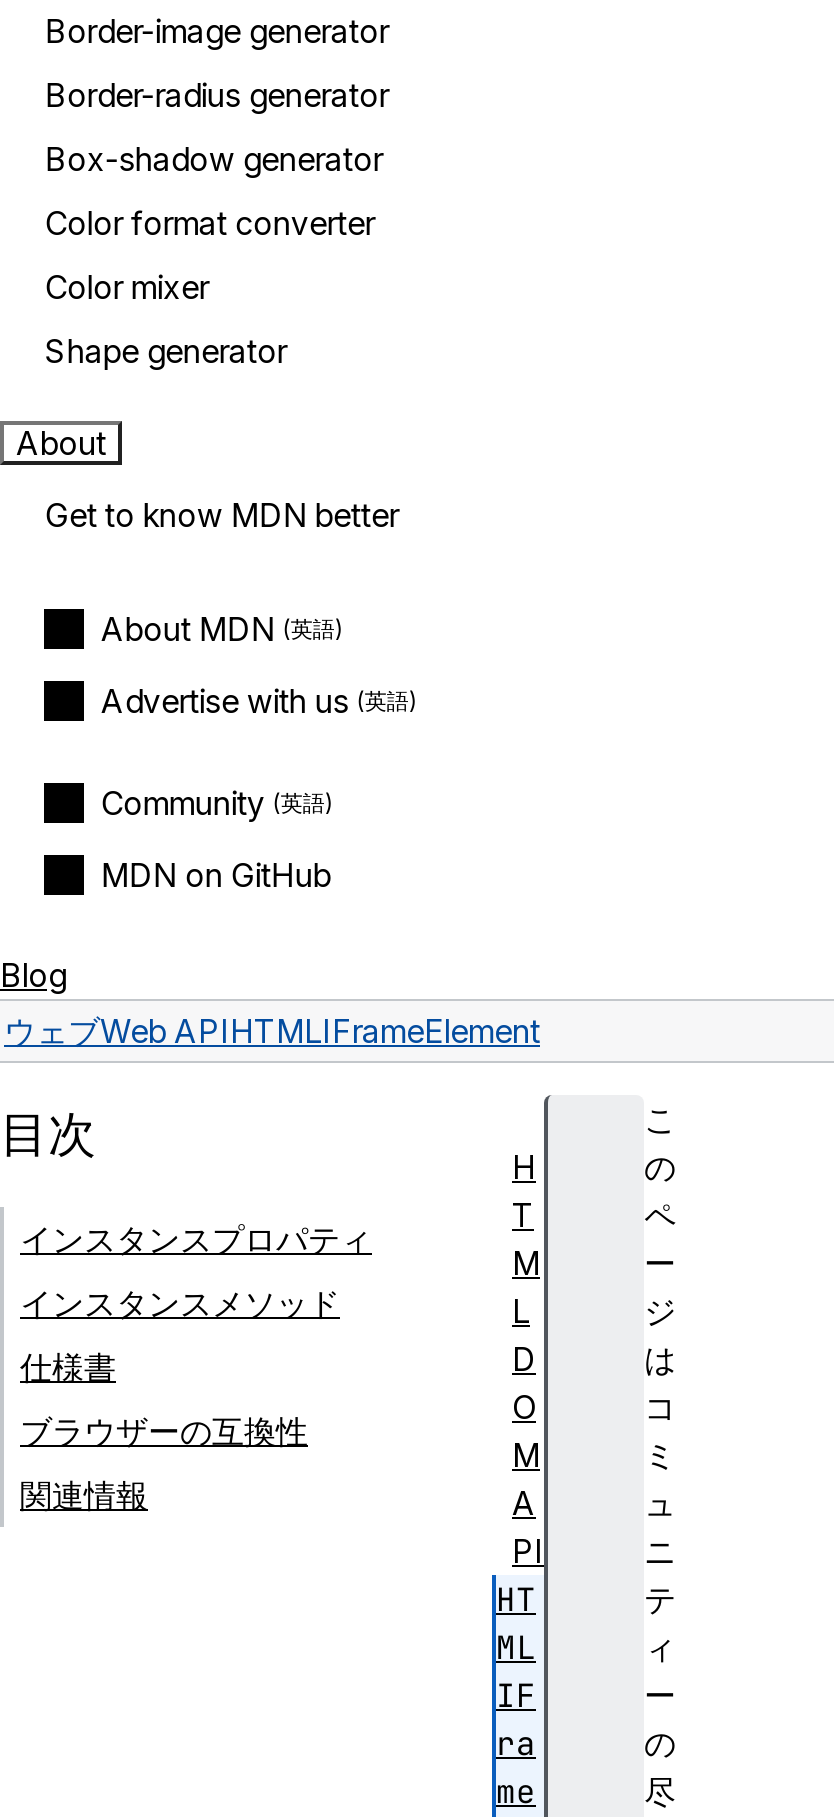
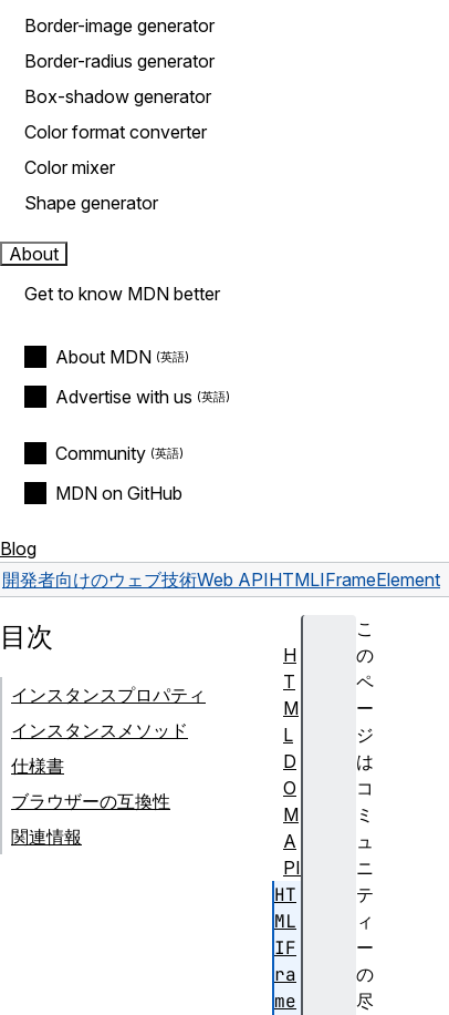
[4,1011,540,1051] ウェブWeb API HTMLIFrameElement -> [2,568,440,591] 開発者向けのウェブ技術Web API HTMLIFrameElement

